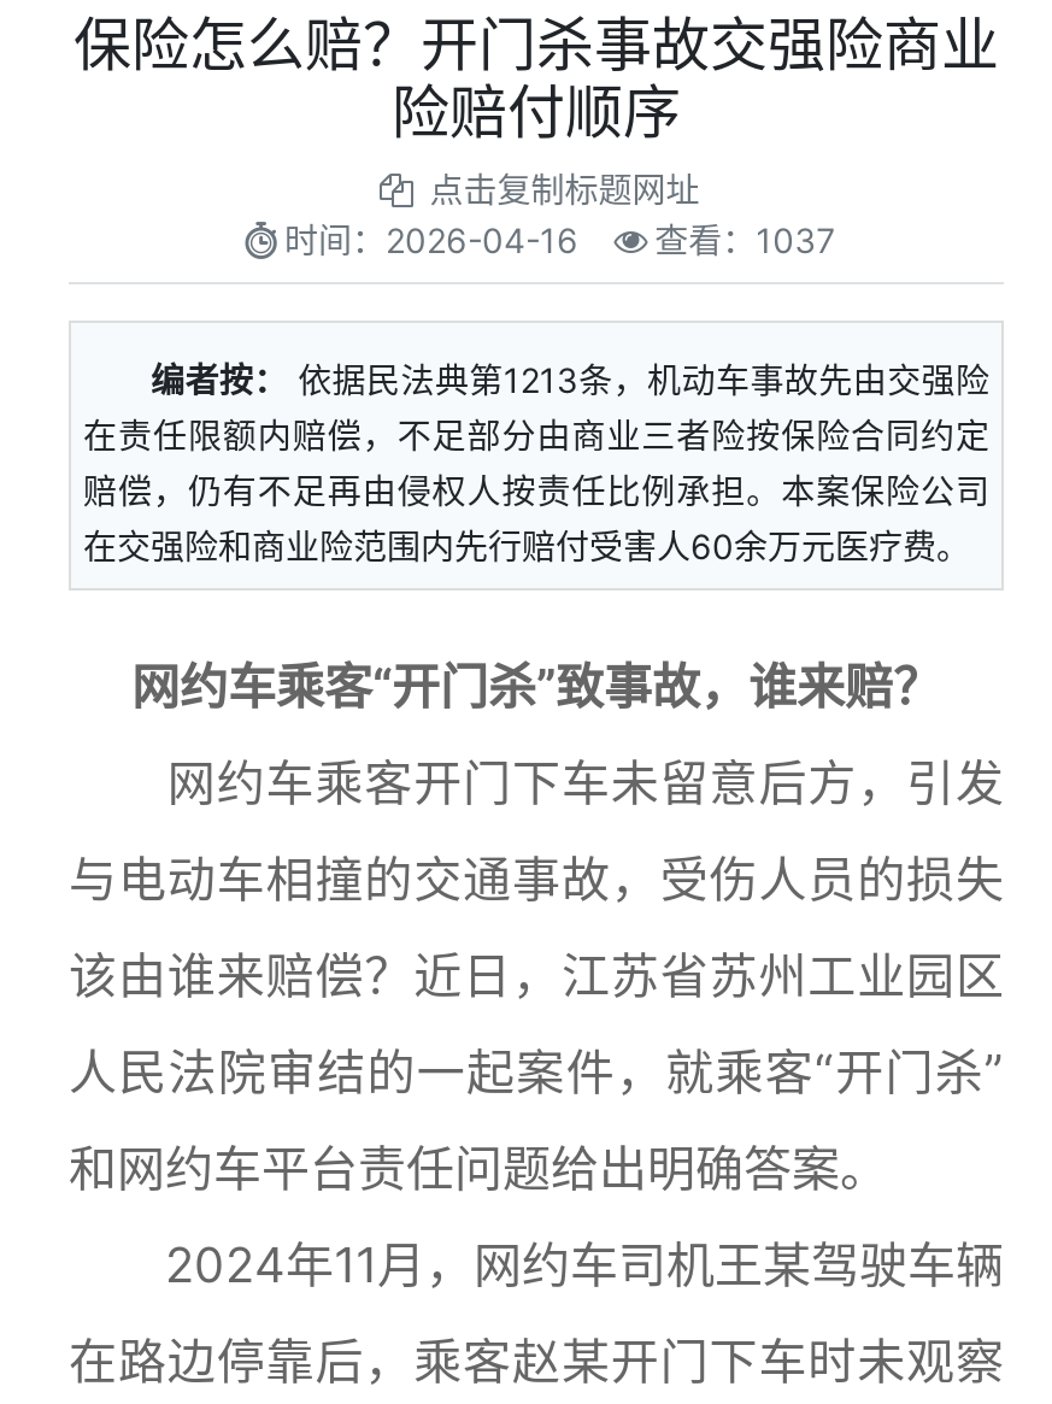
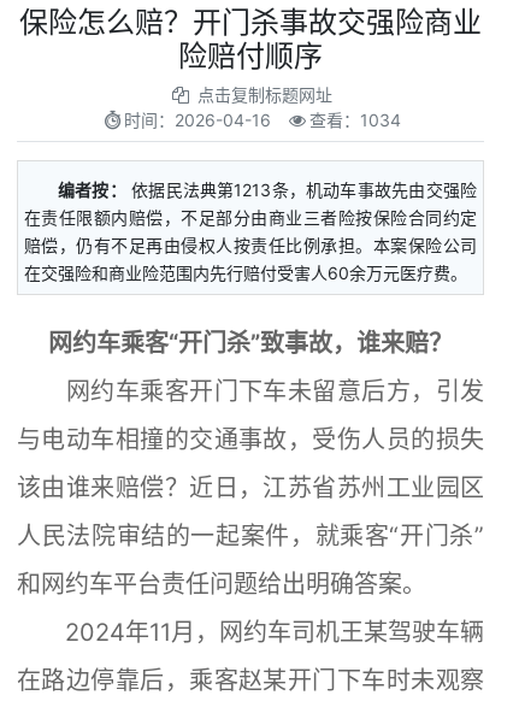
[284,219,835,260] 时间：2026-04-16 查看：1037 -> [124,110,401,130] 时间：2026-04-16 查看：1034

